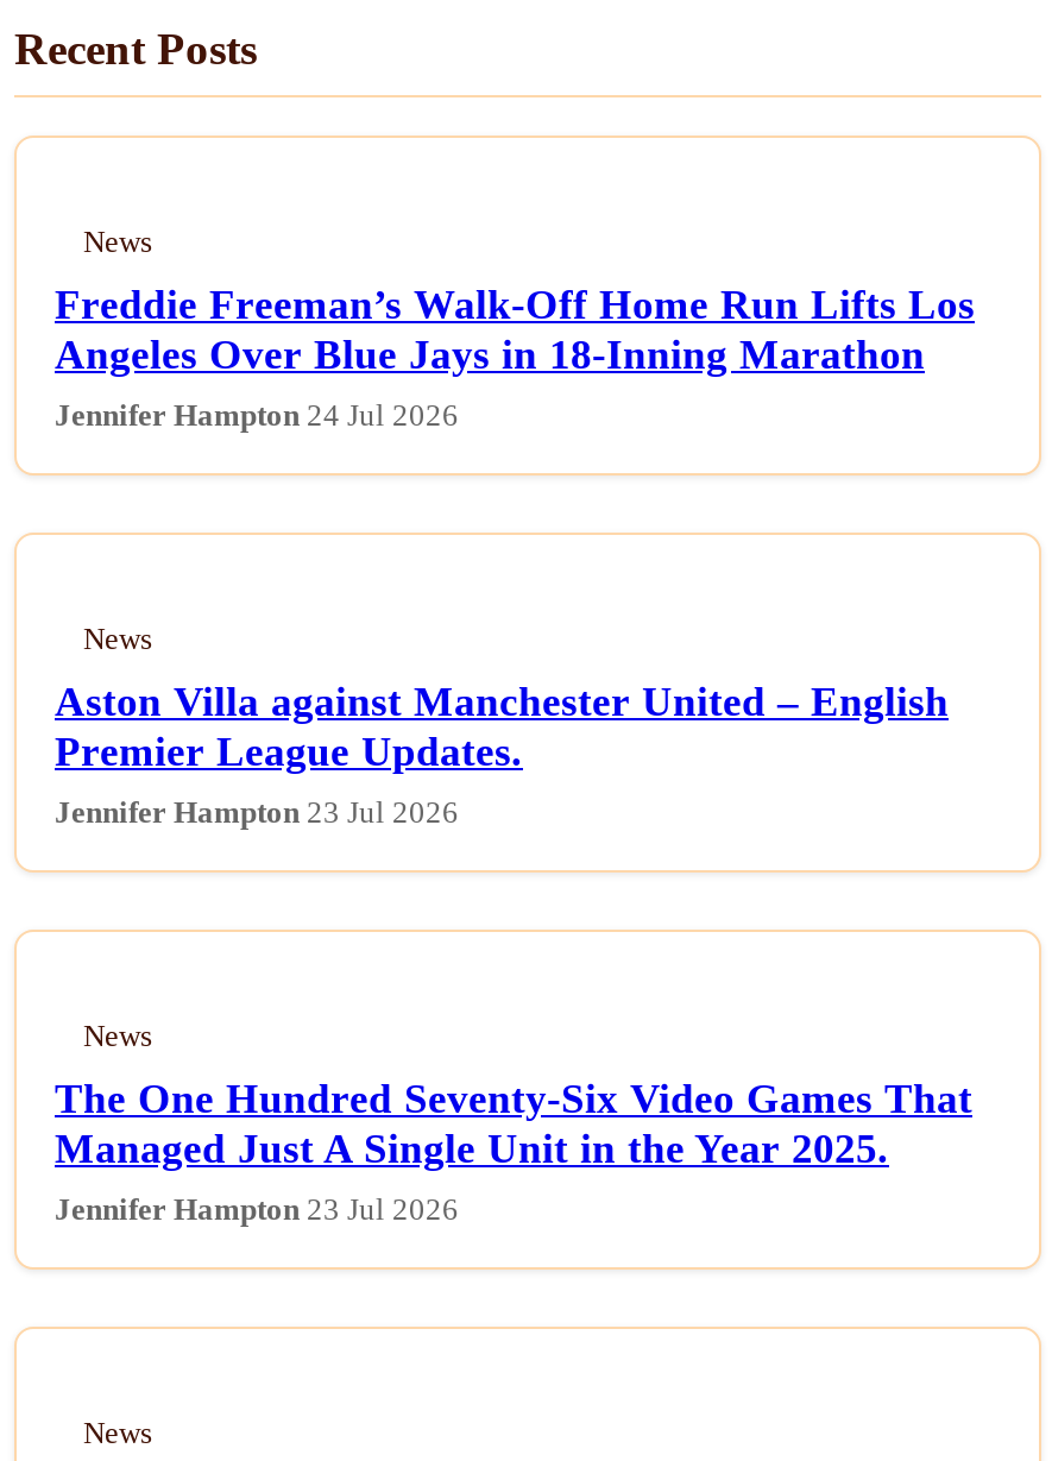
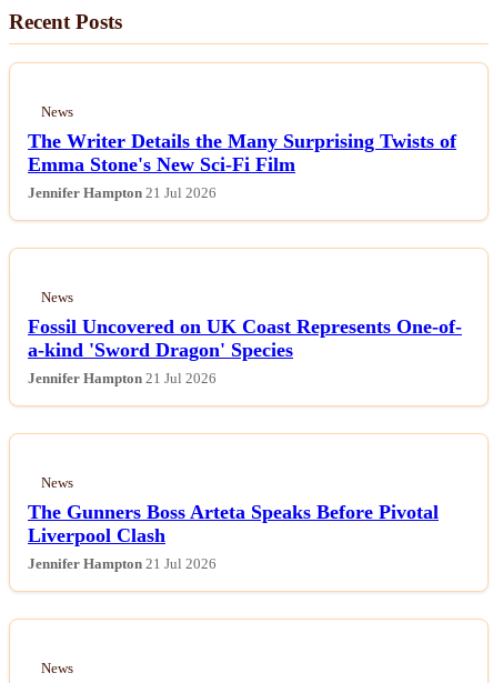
[55,281,975,433] Freddie Freeman’s Walk-Off Home Run Lifts Los | Angeles Over Blue Jays in 18-Inning Marathon | Jennifer Hampton 24 Jul 2026 -> [28,130,456,201] The Writer Details the Many Surprising Twists of | Emma Stone's New Sci-Fi Film | Jennifer Hampton 21 Jul 2026
[55,678,949,830] Aston Villa against Manchester United – English | Premier League Updates. | Jennifer Hampton 23 Jul 2026 -> [28,316,462,387] Fossil Uncovered on UK Coast Represents One-of- | a-kind 'Sword Dragon' Species | Jennifer Hampton 21 Jul 2026
[55,1075,972,1227] The One Hundred Seventy-Six Video Games That | Managed Just A Single Unit in the Year 2025. | Jennifer Hampton 23 Jul 2026 -> [28,501,439,572] The Gunners Boss Arteta Speaks Before Pivotal | Liverpool Clash | Jennifer Hampton 21 Jul 2026

